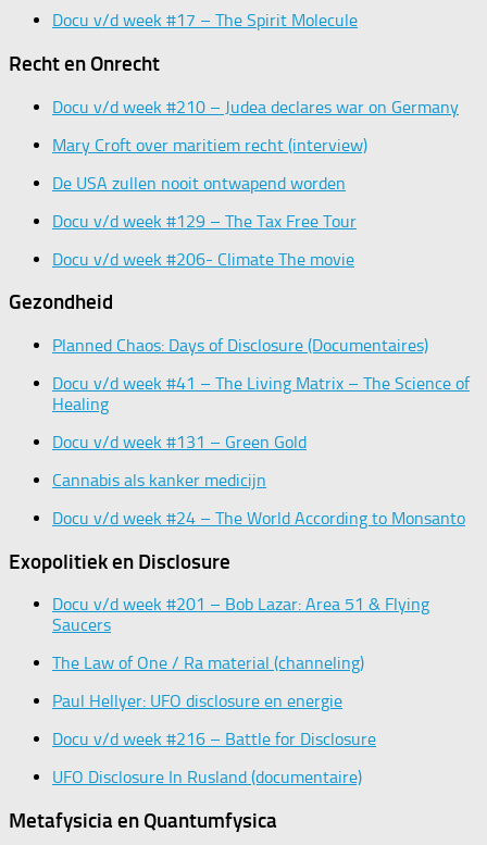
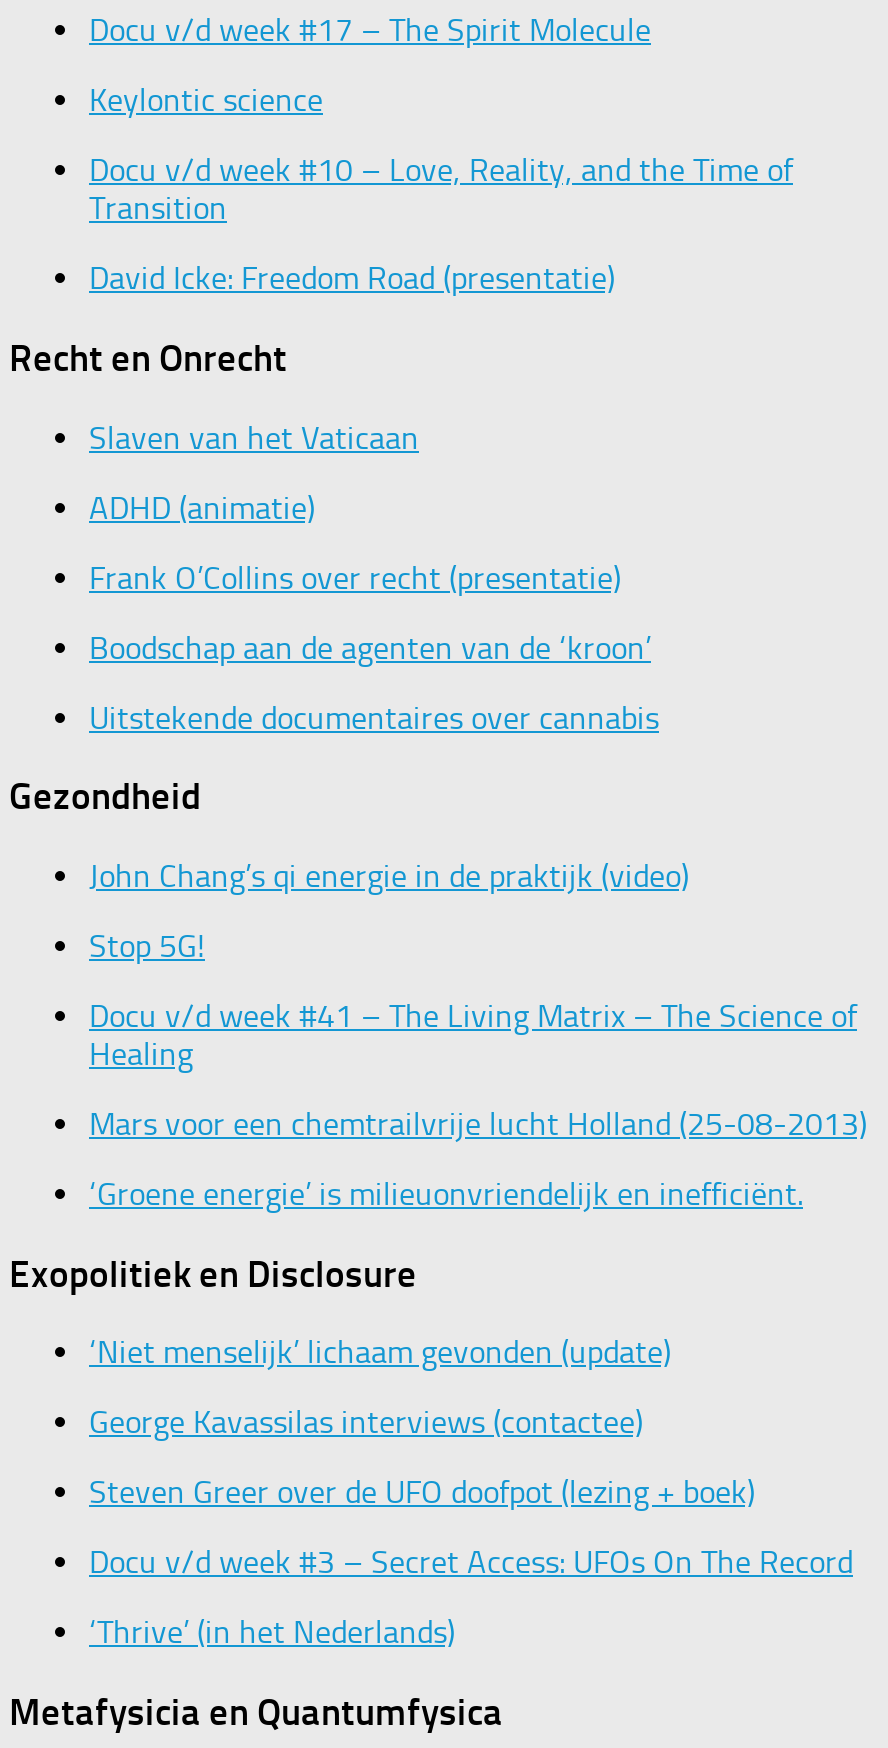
none -> [89,81,793,297] Keylontic science | Docu v/d week #10 – Love, Reality, and the Time of | Transition | David Icke: Freedom Road (presentatie)
moved [9,51,160,76] -> [9,335,287,381]: Recht en Onrecht
[52,96,459,117] Docu v/d week #210 – Judea declares war on Germany -> [89,418,419,456] Slaven van het Vaticaan
[52,134,367,155] Mary Croft over maritiem recht (interview) -> [89,488,315,526] ADHD (animatie)
[52,172,346,193] De USA zullen nooit ontwapend worden -> [89,558,621,596] Frank O’Collins over recht (presentatie)
[52,210,357,231] Docu v/d week #129 – The Tax Free Tour -> [89,628,651,666] Boodschap aan de agenten van de ‘kroon’
[52,248,354,269] Docu v/d week #206- Climate The movie -> [89,698,659,736] Uitstekende documentaires over cannabis
moved [9,289,113,315] -> [9,773,201,819]: Gezondheid
[52,335,428,356] Planned Chaos: Days of Disclosure (Documentaires) -> [89,857,689,965] John Chang’s qi energie in de praktijk (video) | Stop 5G!
moved [52,373,470,414] -> [89,997,857,1073]: Docu v/d week #41 – The Living Matrix – The Science of | Healing
[52,432,465,528] Docu v/d week #131 – Green Gold | Cannabis als kanker medicijn | Docu v/d week #24 – The World According to Monsanto -> [89,1105,867,1213] Mars voor een chemtrailvrije lucht Holland (25-08-2013) | ‘Groene energie’ is milieuonvriendelijk en inefficiënt.
moved [9,549,230,574] -> [9,1250,417,1296]: Exopolitiek en Disclosure
[52,594,429,636] Docu v/d week #201 – Bob Lazar: Area 51 & Flying | Saucers -> [89,1334,671,1372] ‘Niet menselijk’ lichaam gevonden (update)
[52,653,364,674] The Law of One / Ra material (channeling) -> [89,1404,643,1442] George Kavassilas interviews (contactee)
[52,691,342,712] Paul Hellyer: UFO disclosure en energie -> [89,1474,755,1512] Steven Greer over de UFO doofpot (lezing + boek)
[52,729,376,750] Docu v/d week #216 – Battle for Disclosure -> [89,1544,853,1582] Docu v/d week #3 – Secret Access: UFOs On The Record
[52,767,362,788] UFO Disclosure In Rusland (documentaire) -> [89,1614,455,1652] ‘Thrive’ (in het Nederlands)

